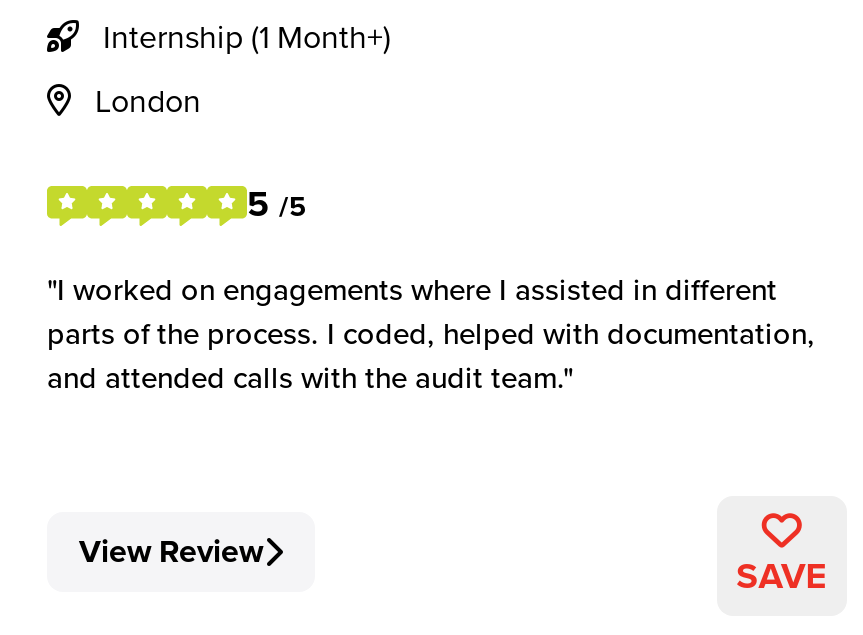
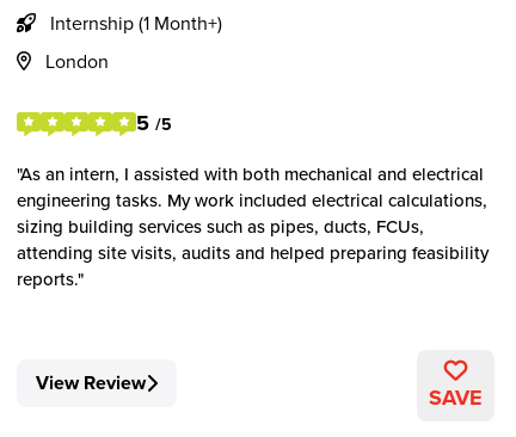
[47,268,815,398] I worked on engagements where I assisted in different | parts of the process. I coded, helped with documentation, | and attended calls with the audit team. -> [17,161,489,291] As an intern, I assisted with both mechanical and electrical | engineering tasks. My work included electrical calculations, | sizing building services such as pipes, ducts, FCUs, | attending site visits, audits and helped preparing feasibility | reports.

